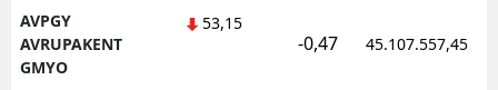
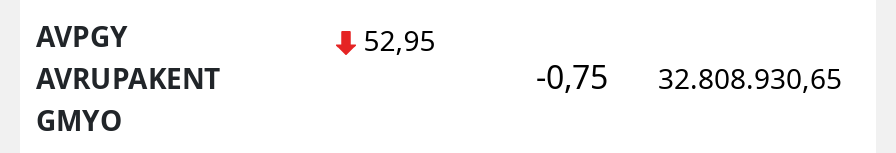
[202,12,242,33] 53,15 -> [364,21,436,59] 52,95
[298,31,338,56] -0,47 -> [536,55,608,99] -0,75
[366,33,468,54] 45.107.557,45 -> [658,59,842,97] 32.808.930,65

